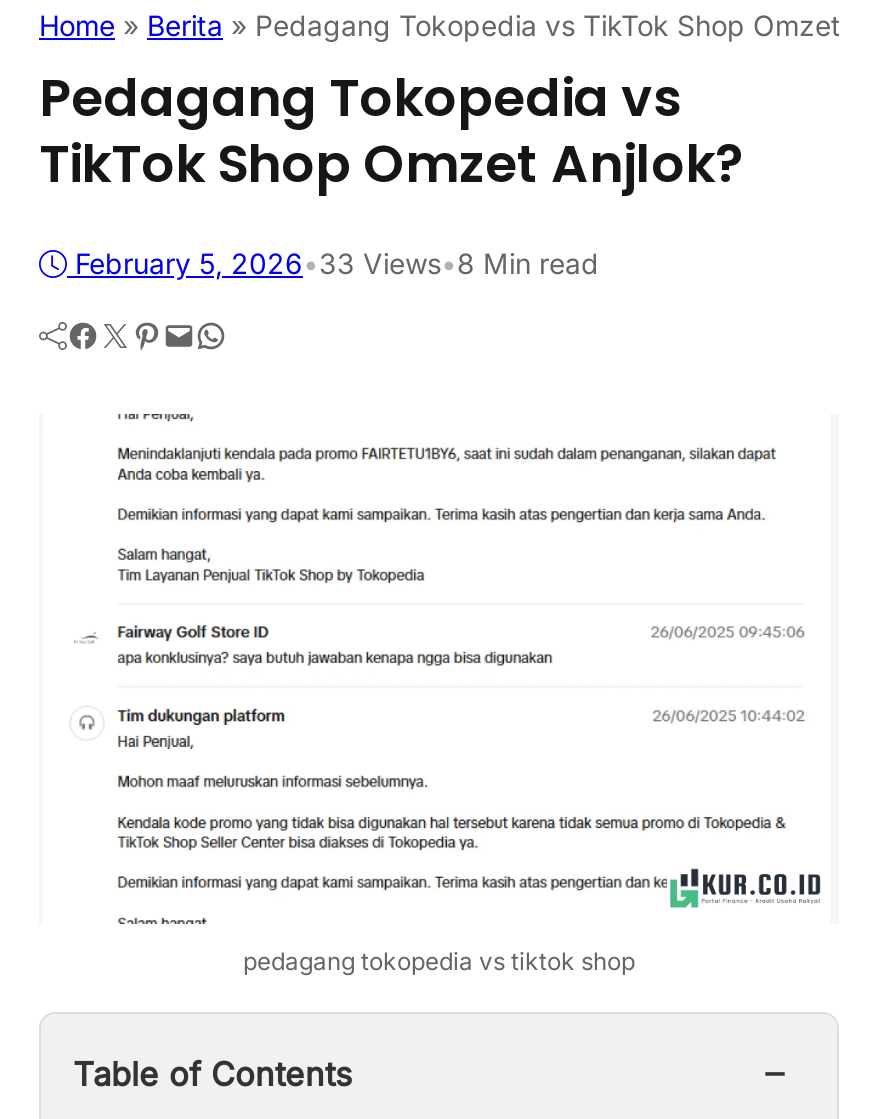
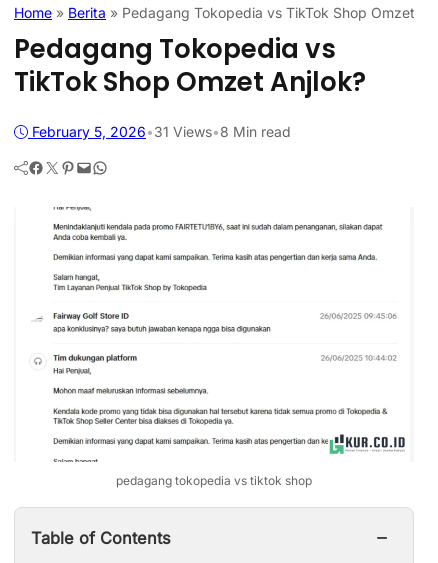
[75,246,599,280] February 5, 2026 • 33 Views • 8 Min read -> [32,123,291,140] February 5, 2026 • 31 Views • 8 Min read

